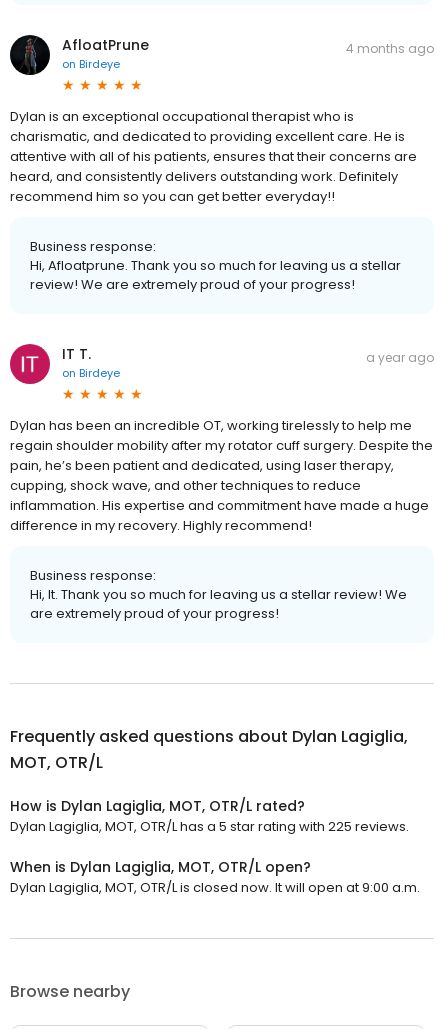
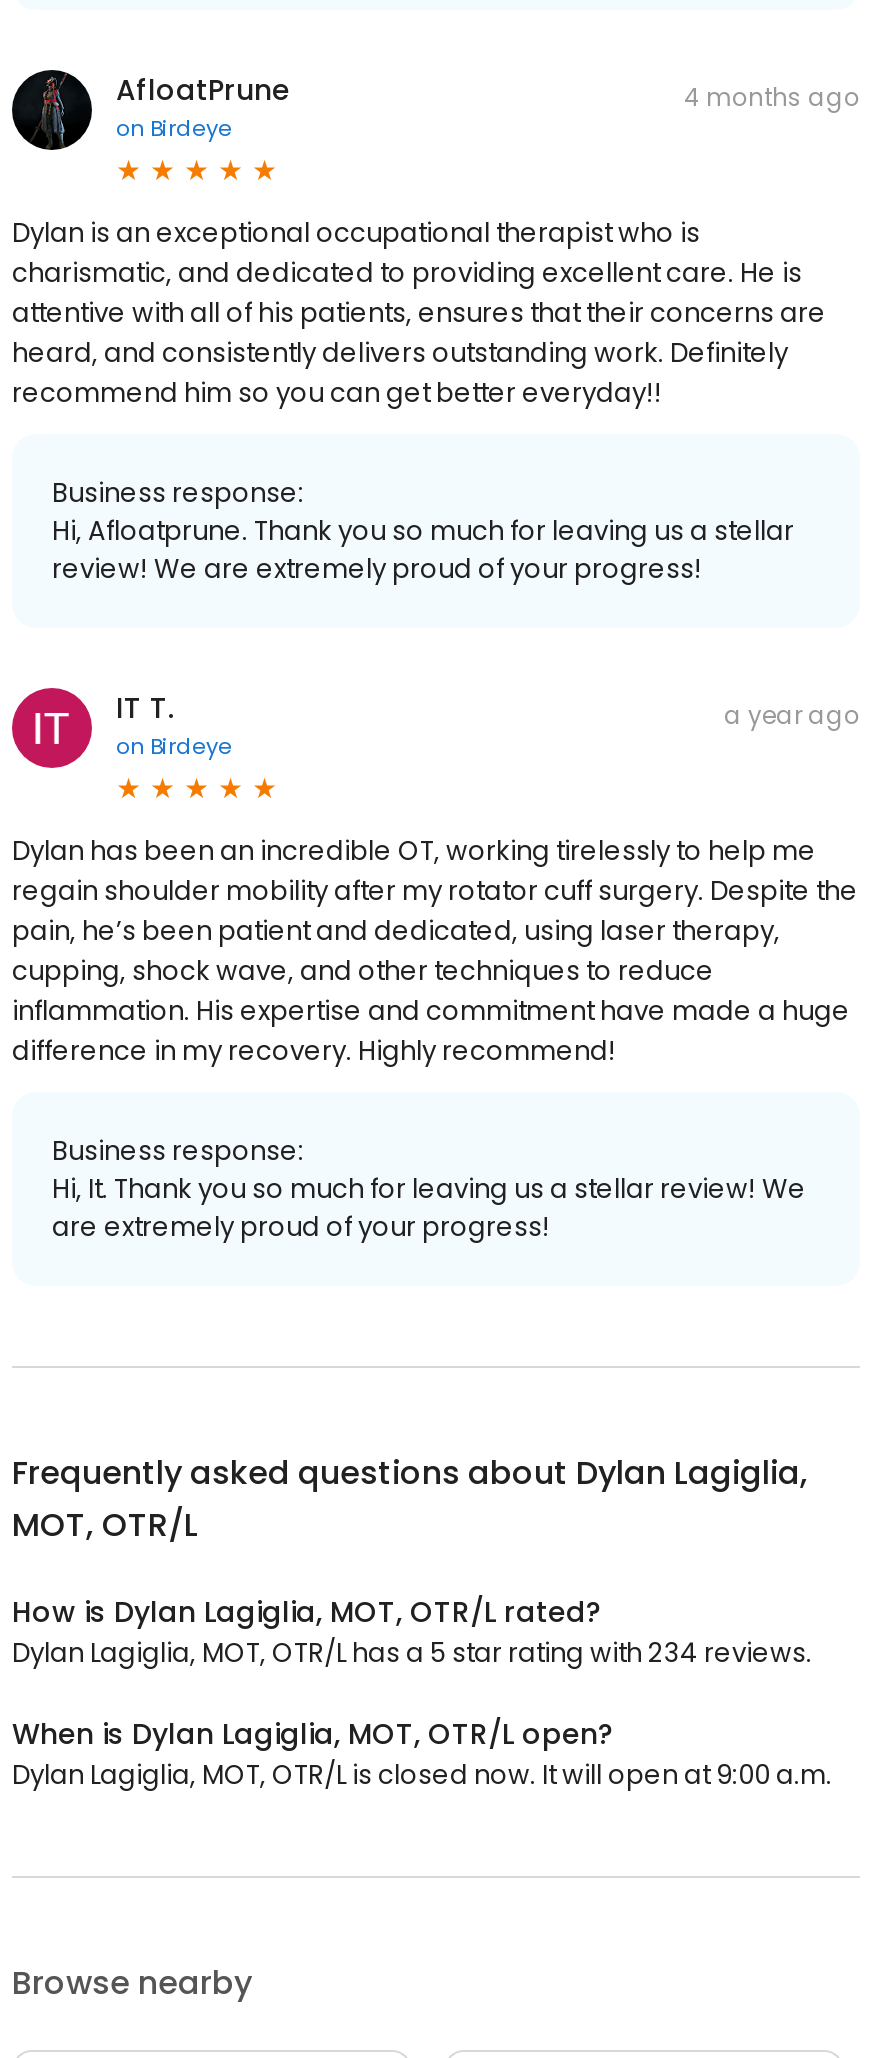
[10,817,409,836] Dylan Lagiglia, MOT, OTR/L has a 5 star rating with 225 reviews. -> [12,1634,812,1672] Dylan Lagiglia, MOT, OTR/L has a 5 star rating with 234 reviews.

